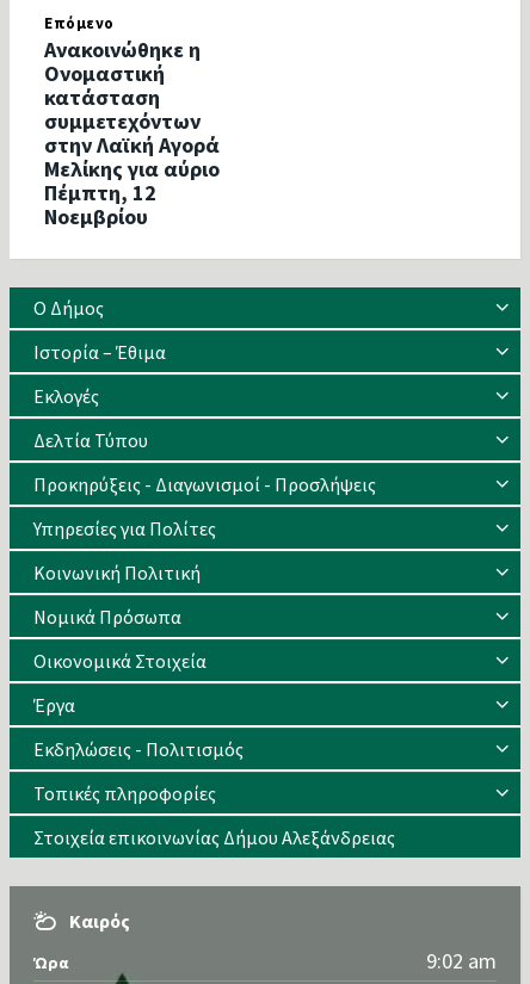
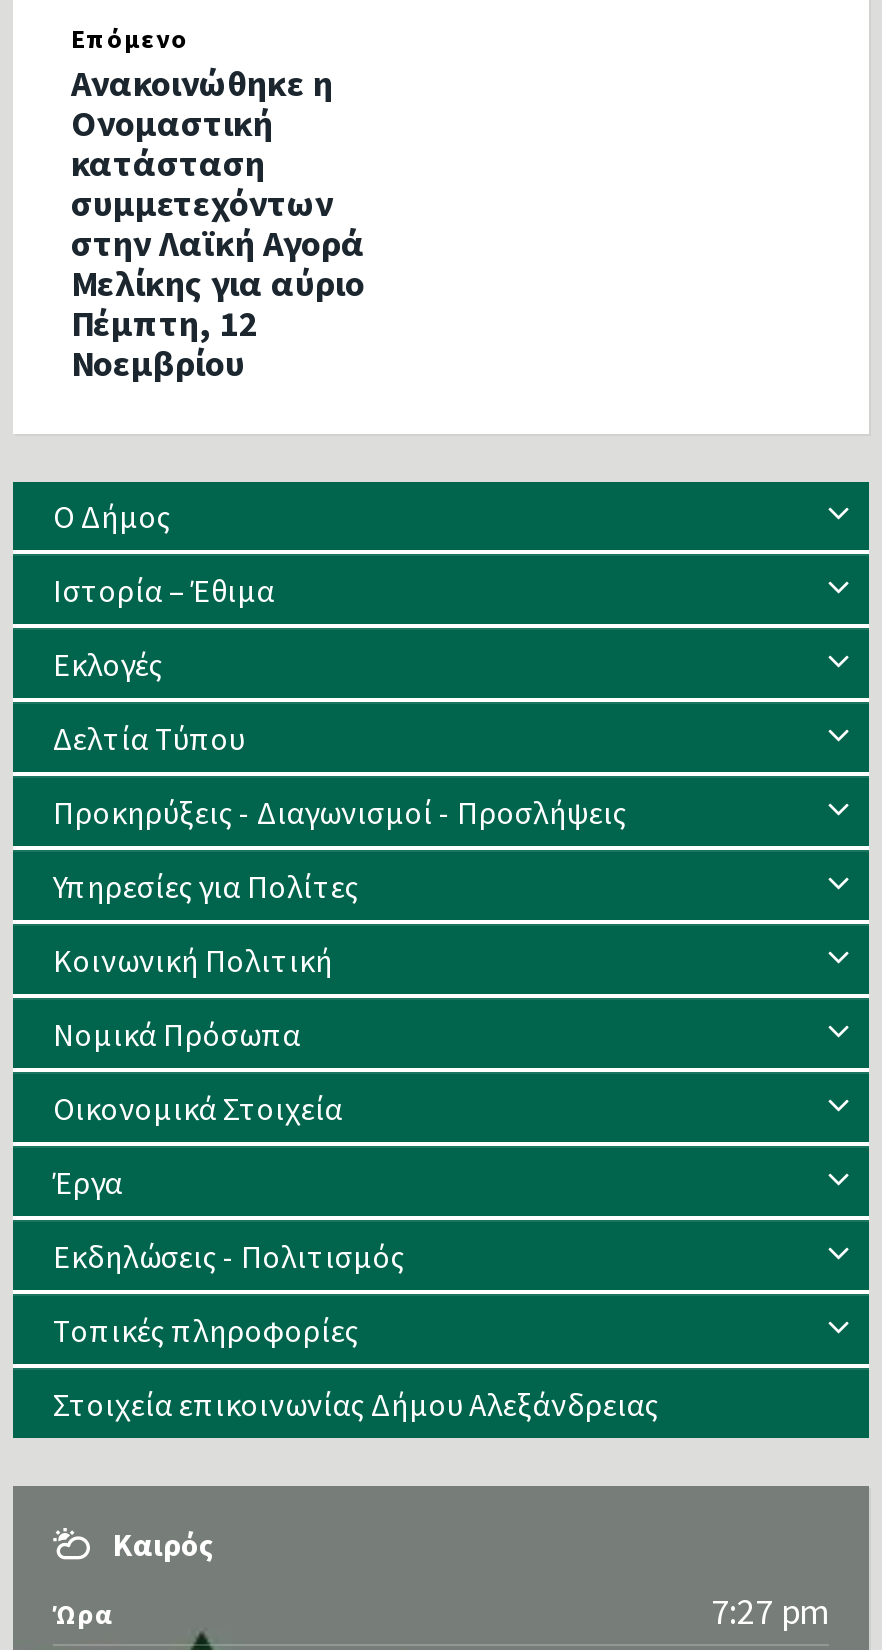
[426,947,497,975] 9:02 am -> [711,1588,829,1634] 7:27 pm

